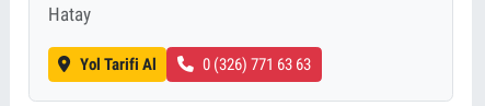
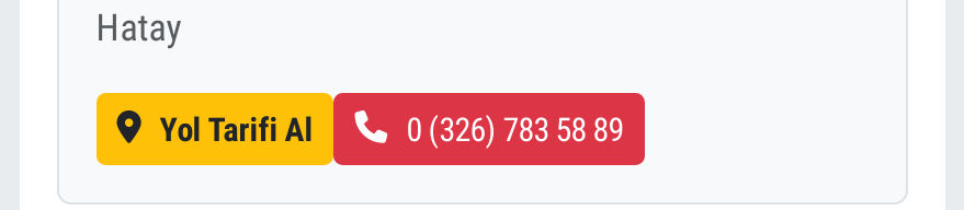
[203,54,311,74] 0 (326) 771 63 63 -> [406,109,623,148] 0 (326) 783 58 89

